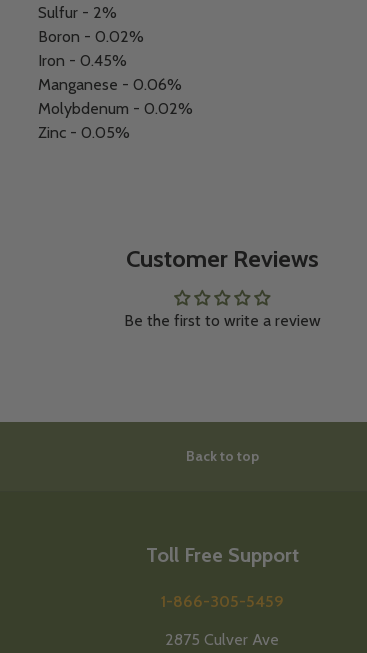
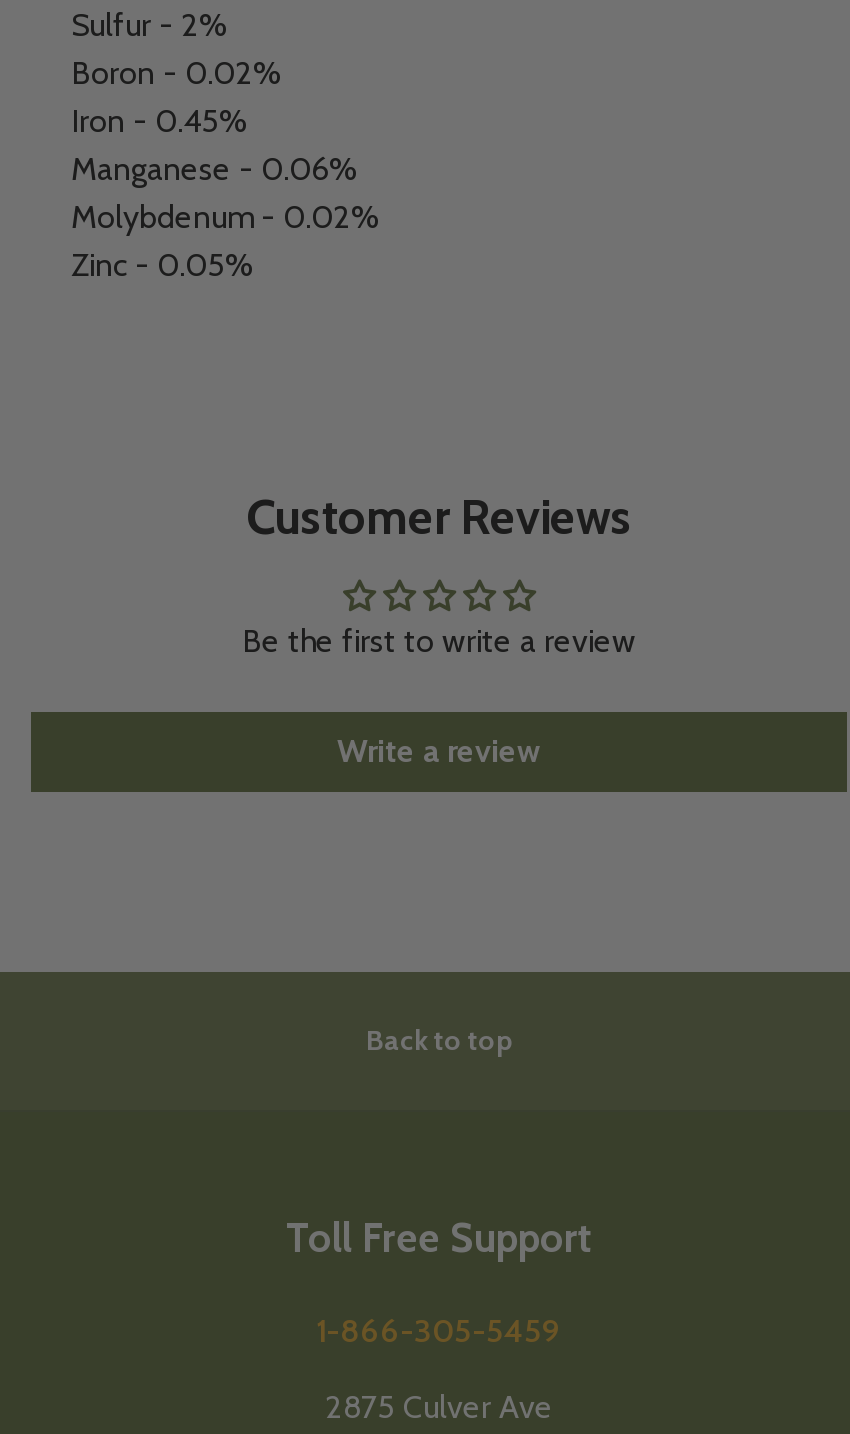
none -> [337,732,541,770] Write a review

